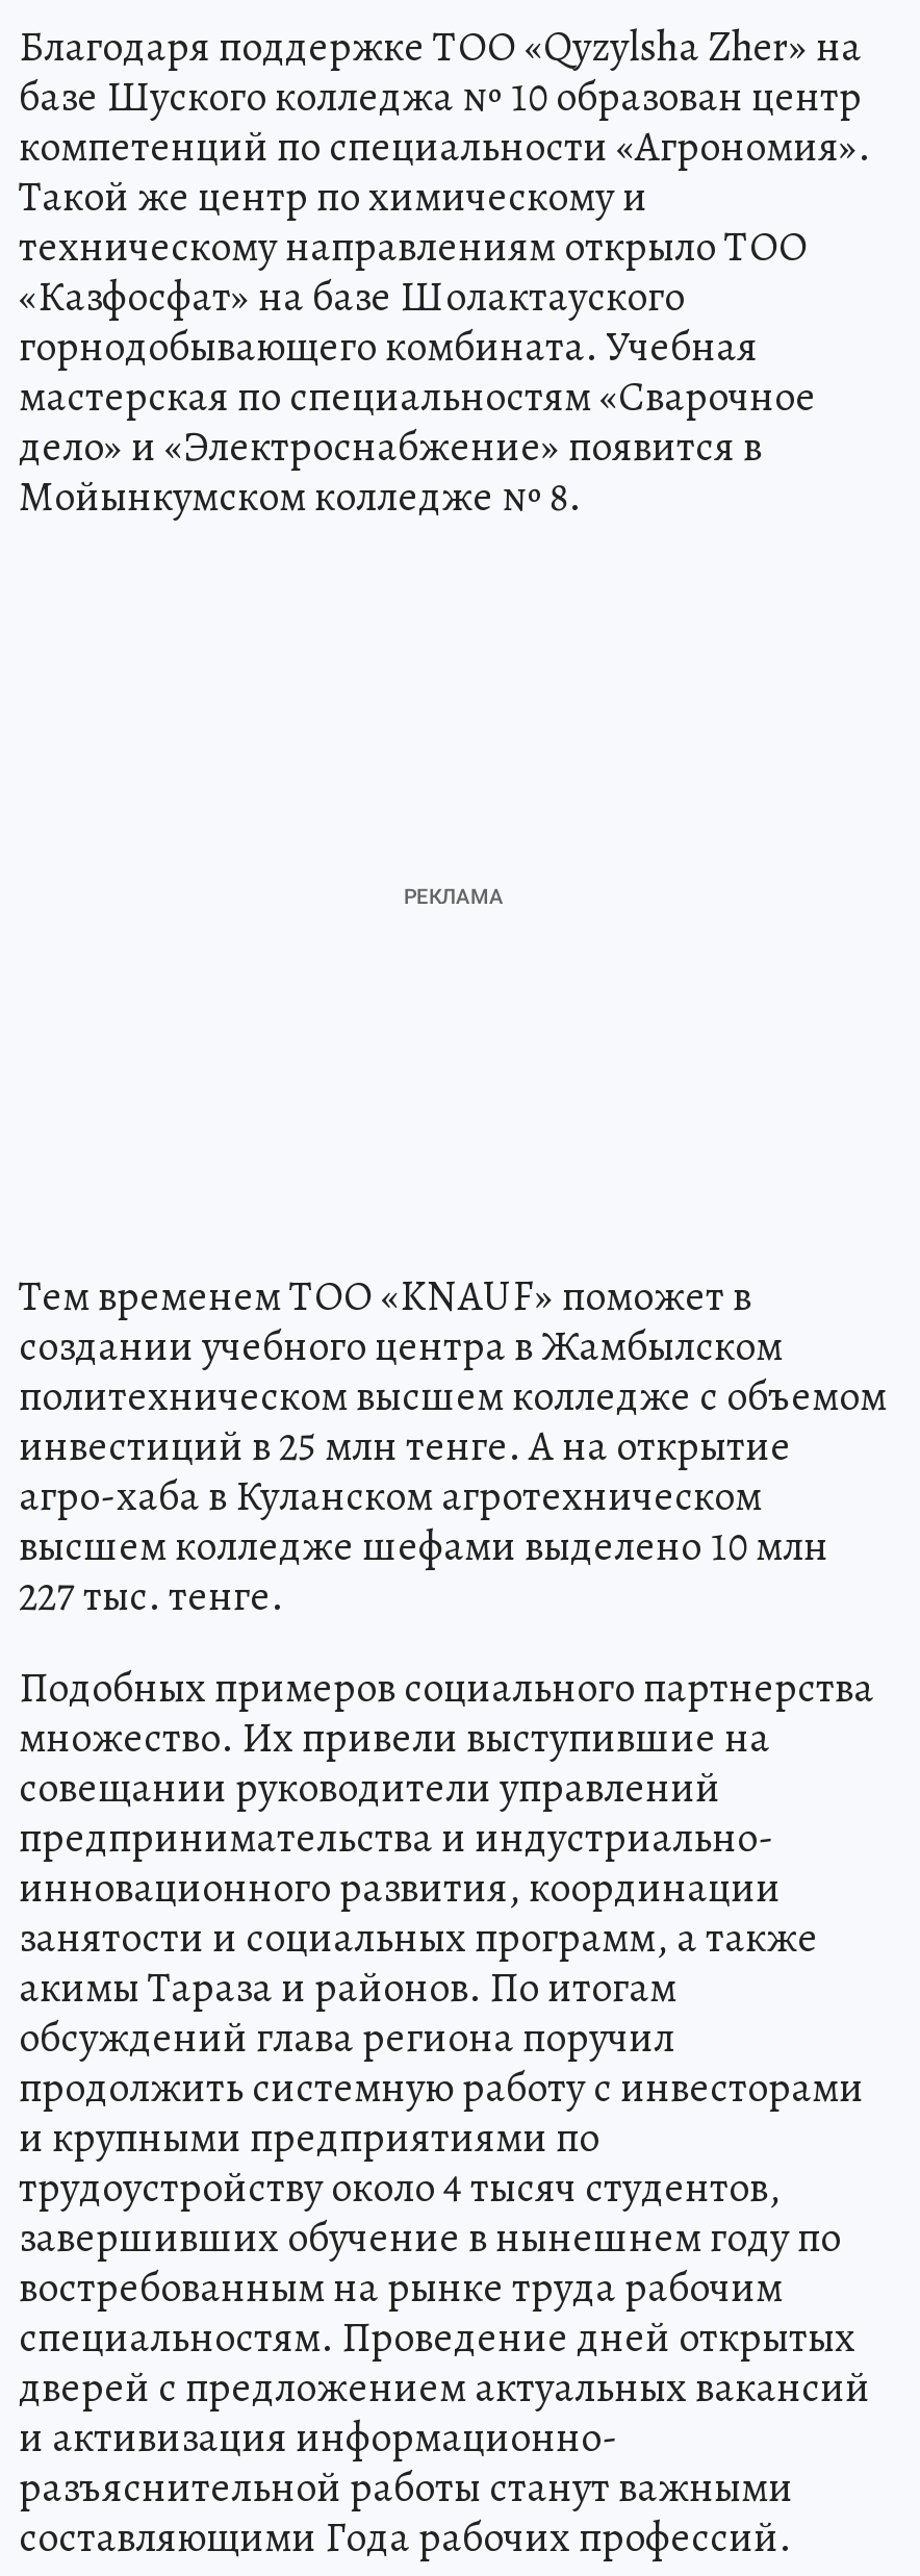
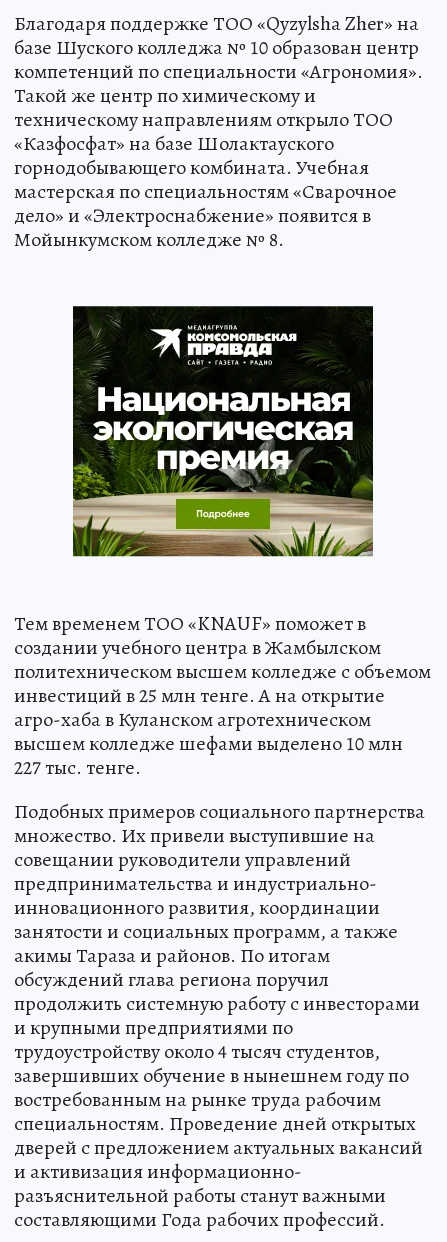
none -> [72,305,374,557] [image]

